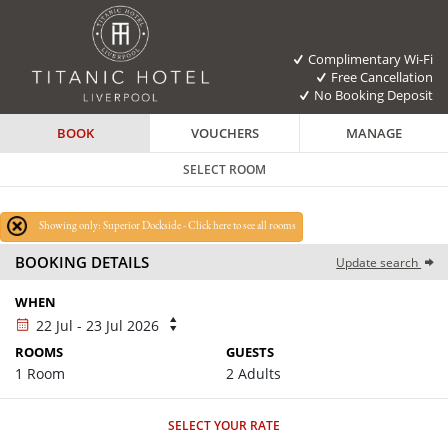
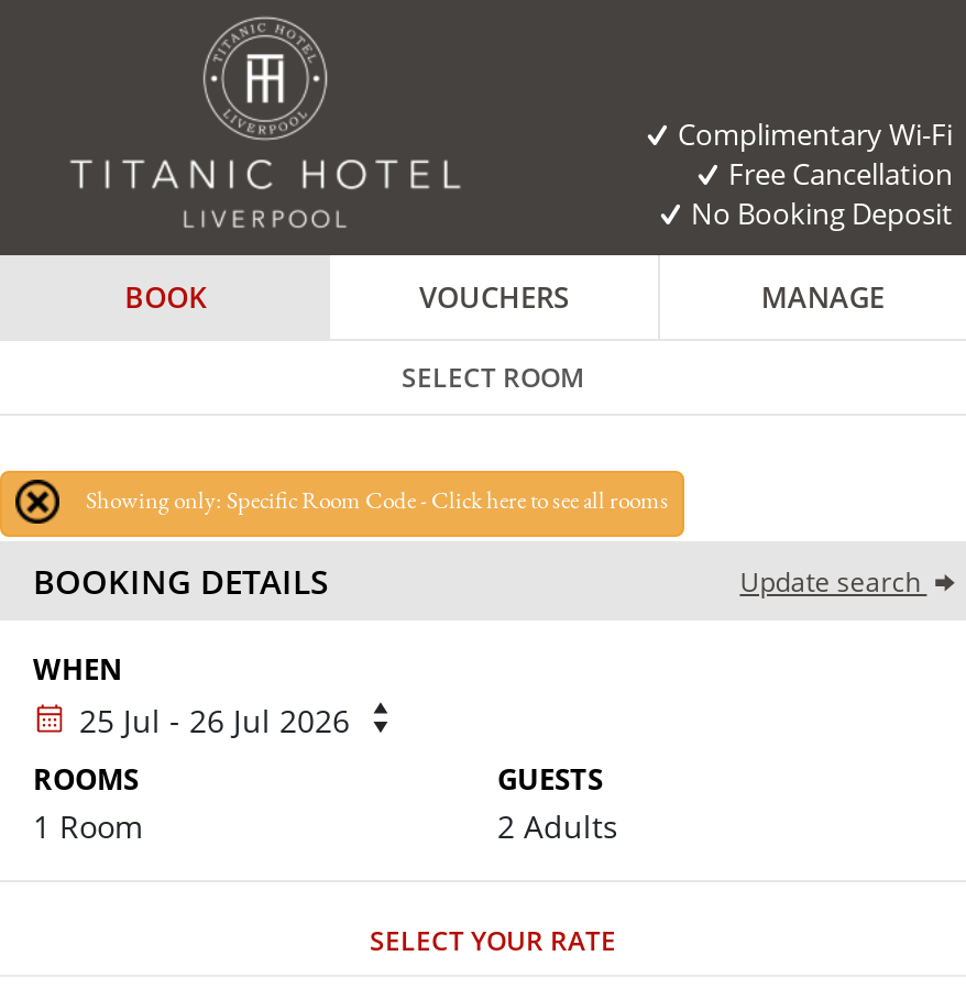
[39,218,296,232] Showing only: Superior Dockside - Click here to see all rooms -> [86,484,669,515] Showing only: Specific Room Code - Click here to see all rooms
[36,316,159,335] 22 Jul - 23 Jul 2026 -> [79,699,350,741] 25 Jul - 26 Jul 2026

